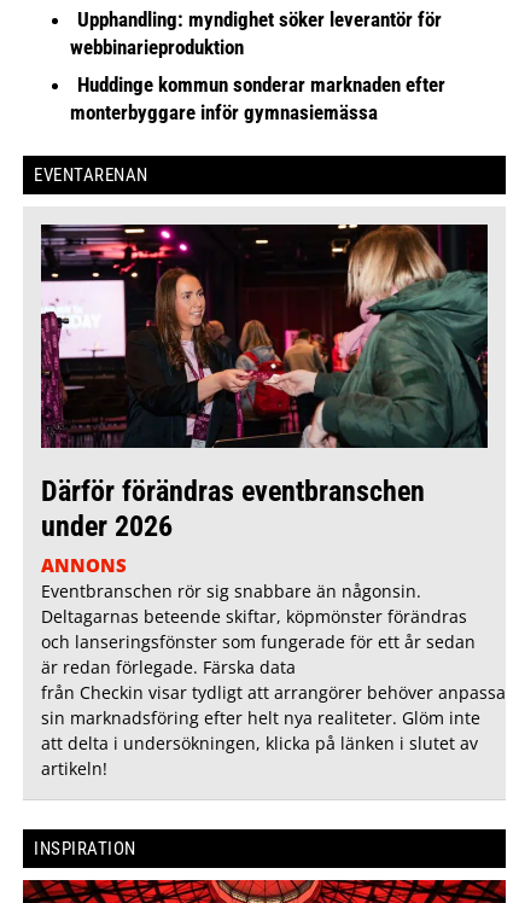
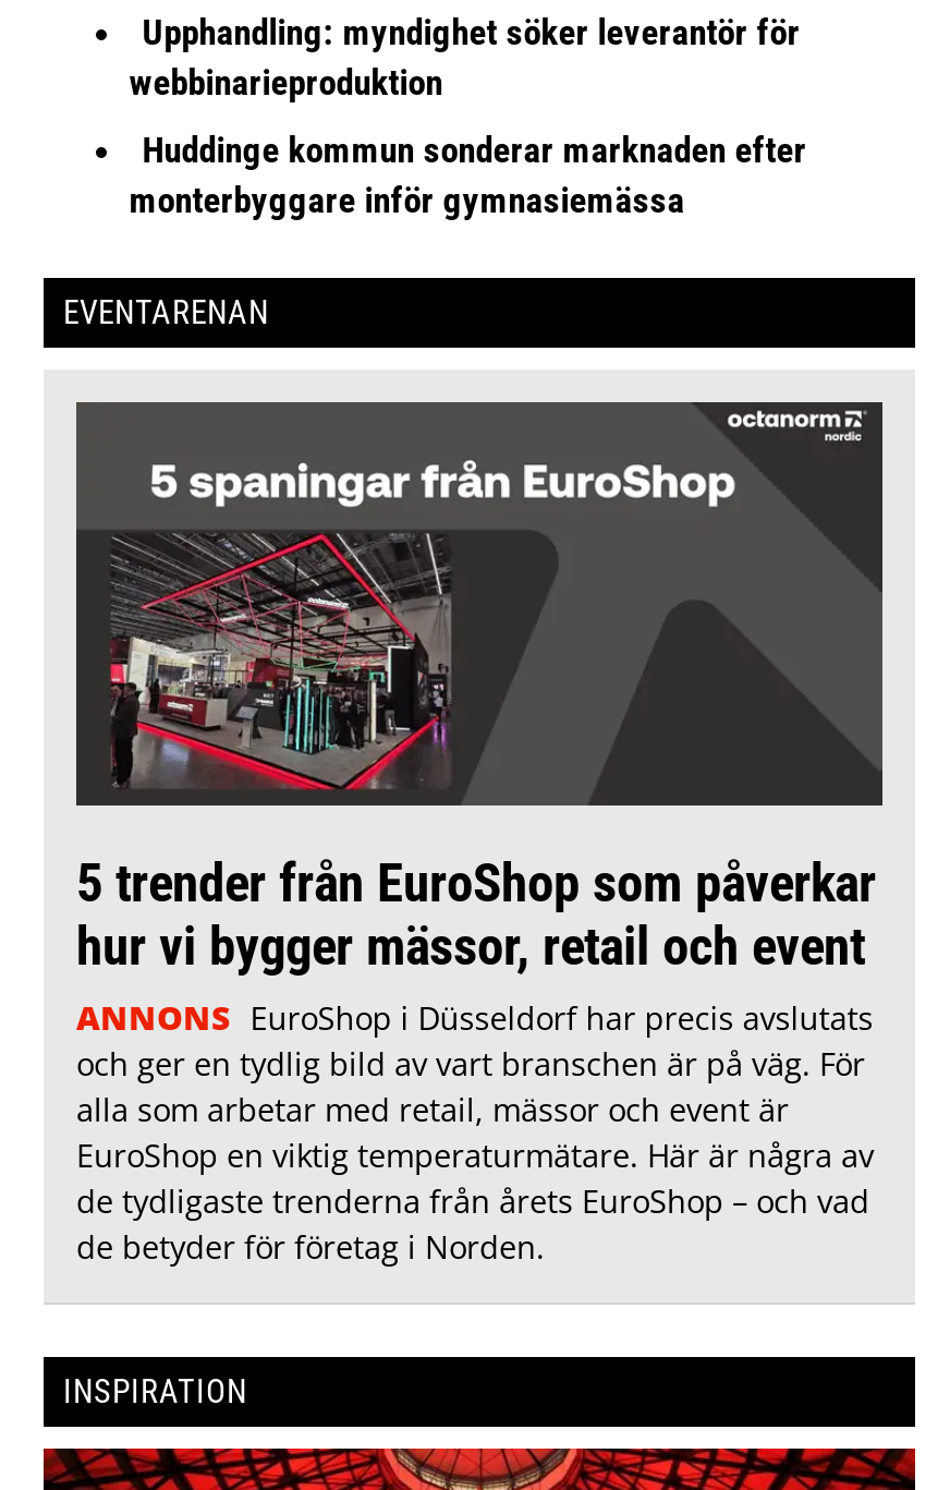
[41,225,506,780] [image] | Därför förändras eventbranschen | under 2026 | ANNONS | Eventbranschen rör sig snabbare än någonsin. | Deltagarnas beteende skiftar, köpmönster förändras | och lanseringsfönster som fungerade för ett år sedan | är redan förlegade. Färska data | från Checkin visar tydligt att arrangörer behöver anpassa | sin marknadsföring efter helt nya realiteter. Glöm inte | att delta i undersökningen, klicka på länken i slutet av | artikeln! -> [76,400,882,1268] [image] | 5 trender från EuroShop som påverkar | hur vi bygger mässor, retail och event | ANNONS EuroShop i Düsseldorf har precis avslutats | och ger en tydlig bild av vart branschen är på väg. För | alla som arbetar med retail, mässor och event är | EuroShop en viktig temperaturmätare. Här är några av | de tydligaste trenderna från årets EuroShop – och vad | de betyder för företag i Norden.

